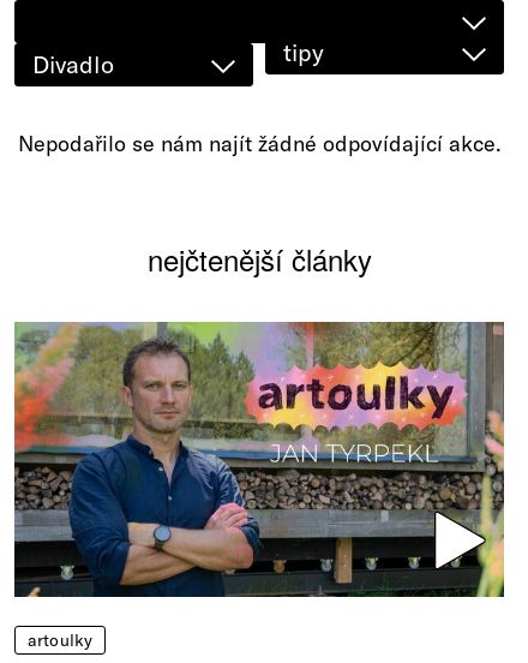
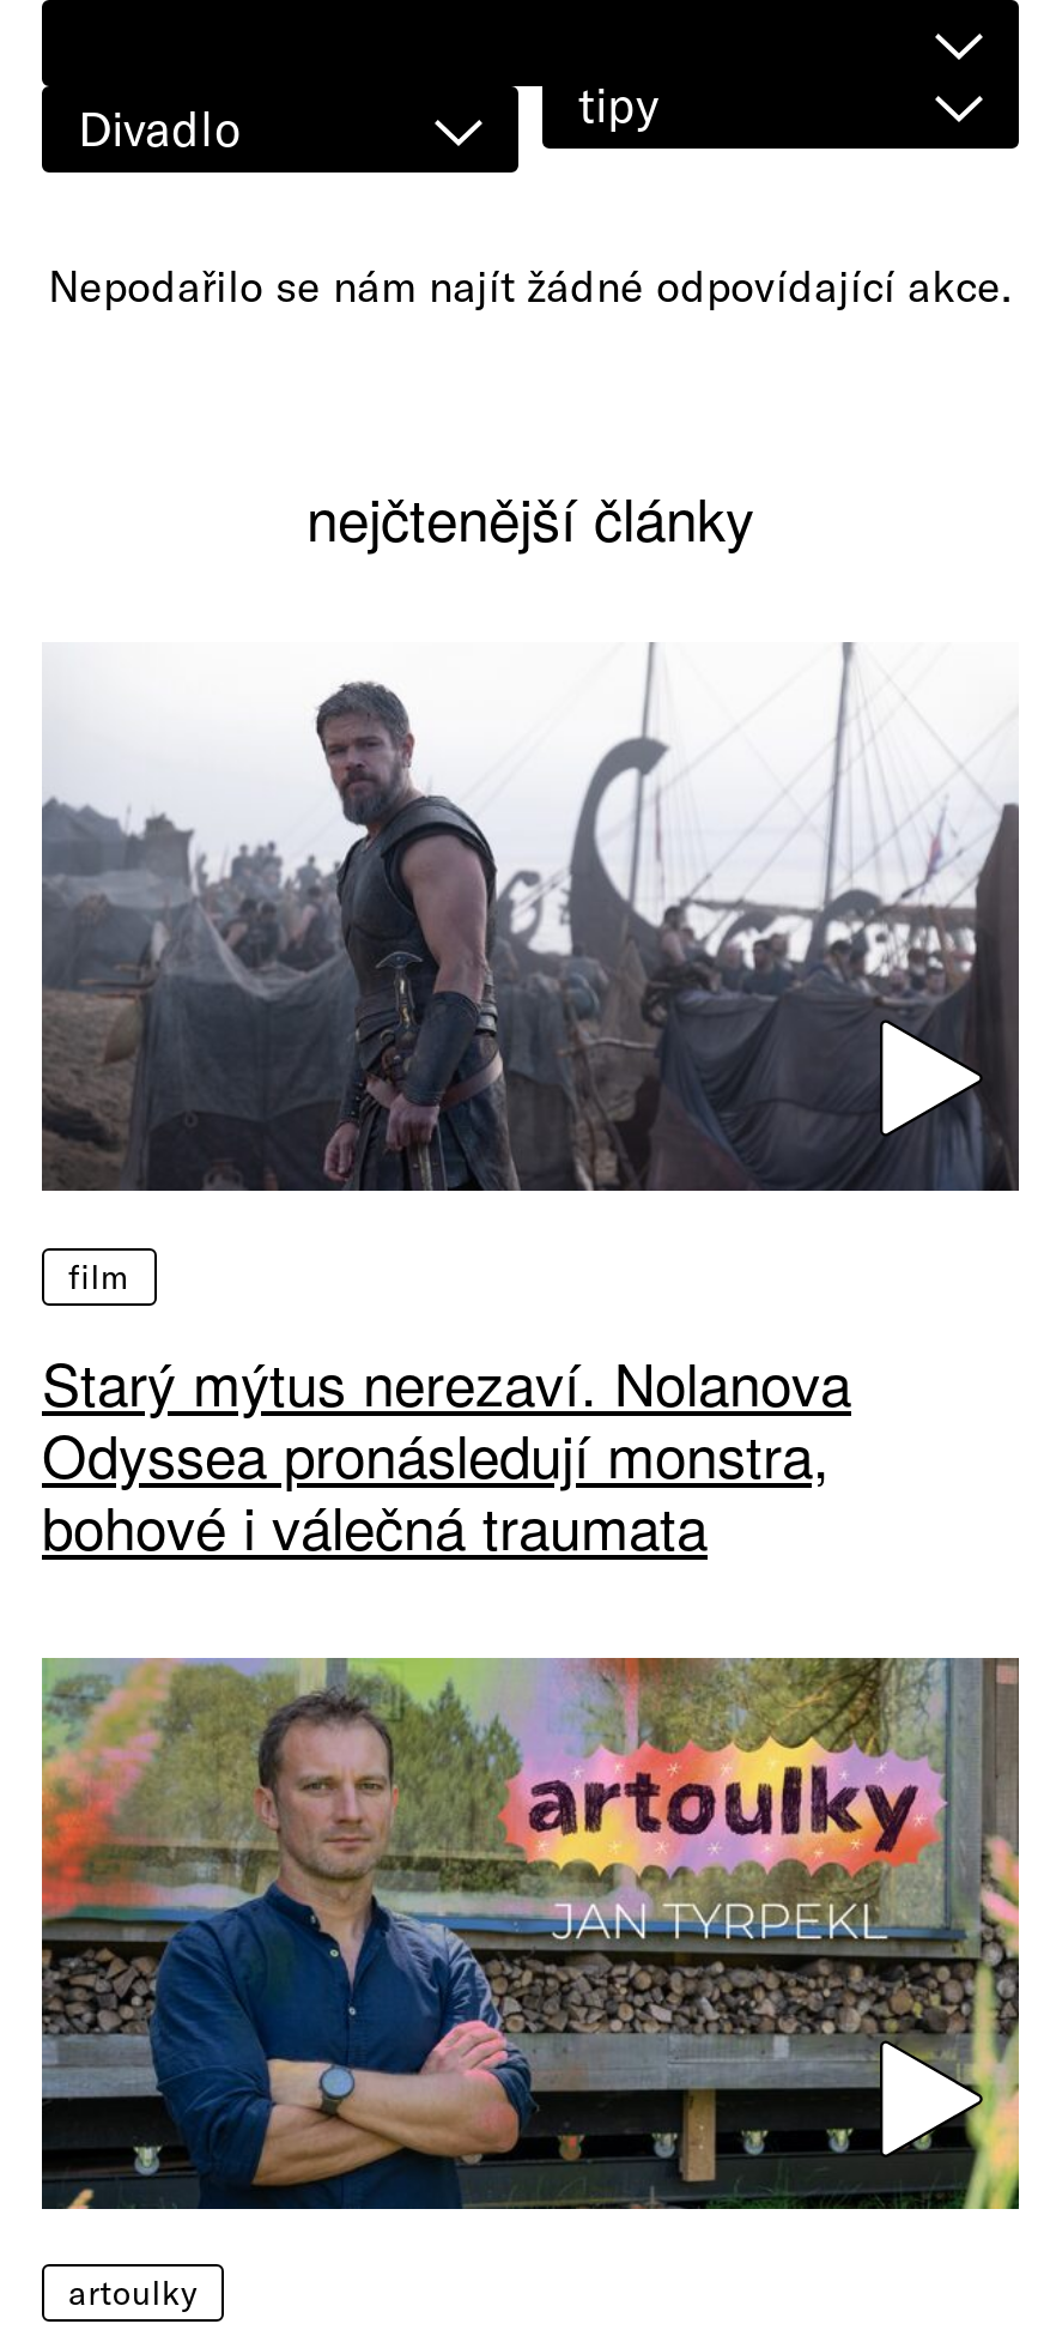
none -> [42,642,1019,1566] [image] | film | Starý mýtus nerezaví. Nolanova | Odyssea pronásledují monstra, | bohové i válečná traumata

